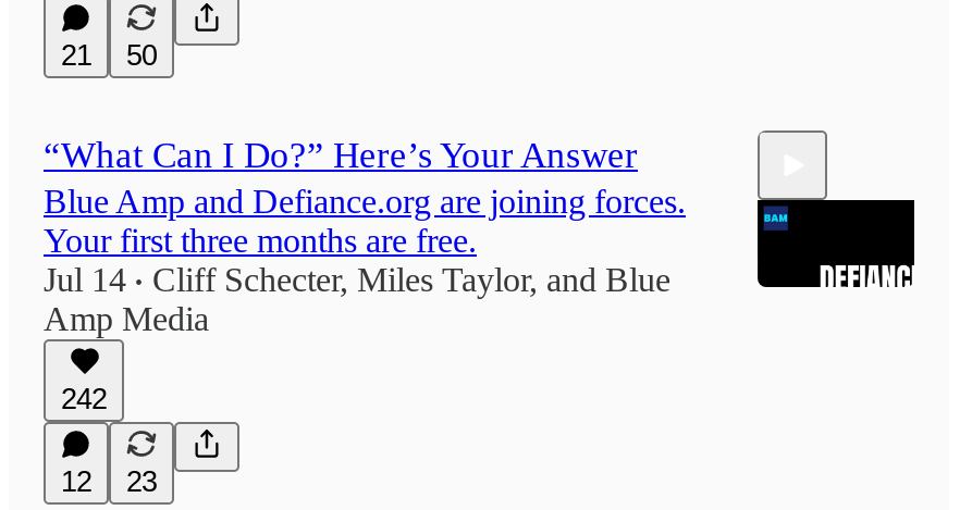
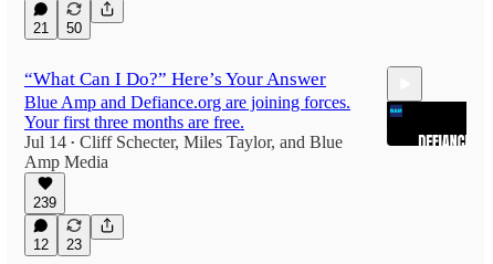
[61,383,107,415] 242 -> [33,194,56,211] 239

